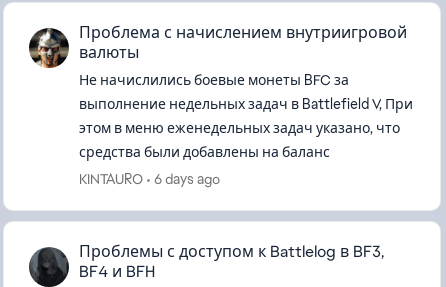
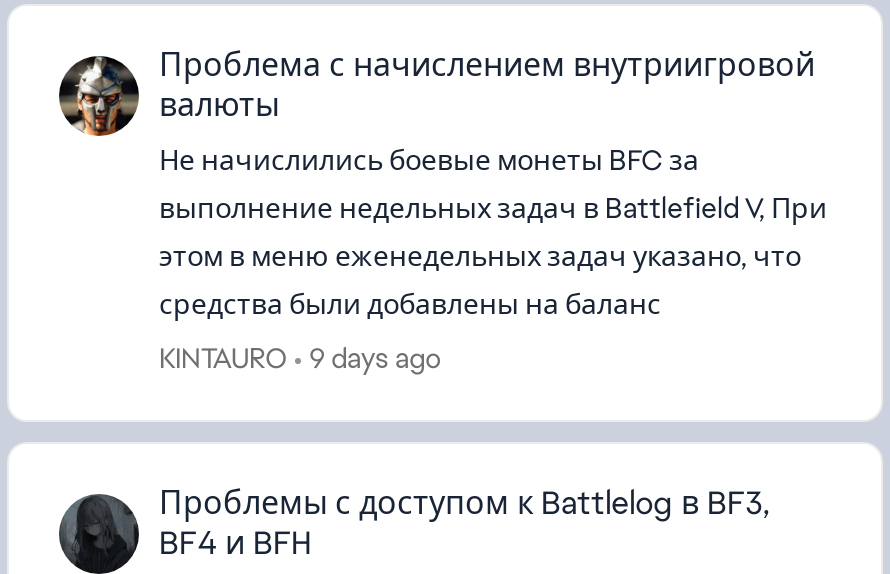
[79,170,220,188] KINTAURO 6 days ago -> [159,340,441,376] KINTAURO 9 days ago

